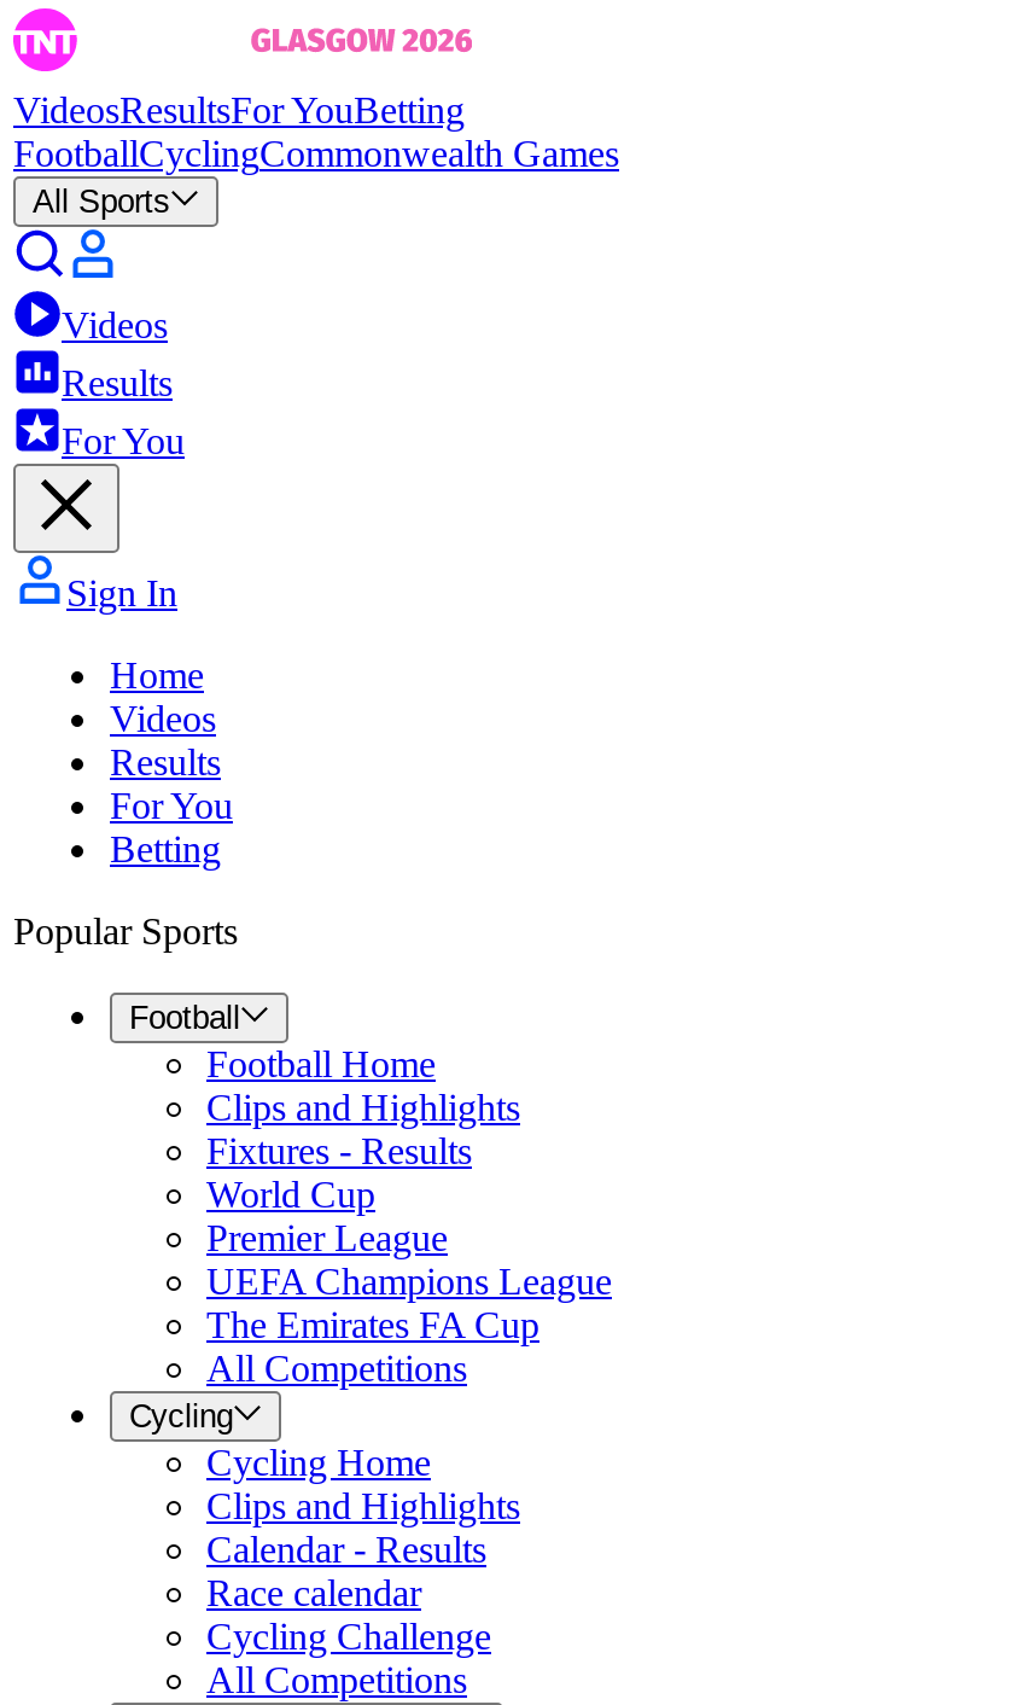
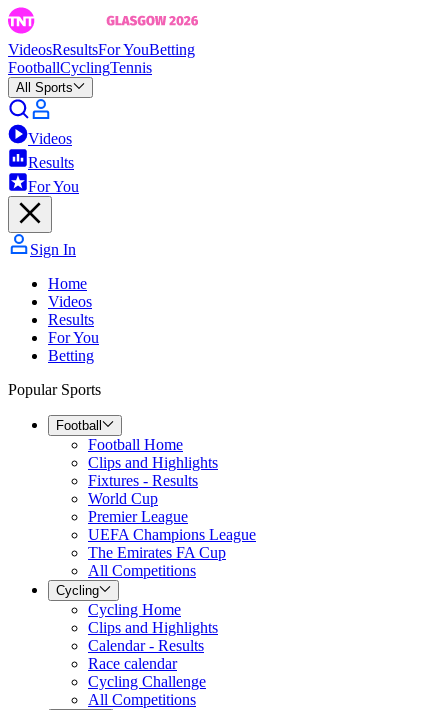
[13,133,619,174] FootballCyclingCommonwealth Games -> [8,59,152,76] FootballCyclingTennis

